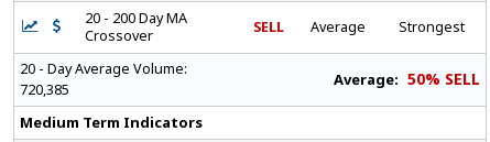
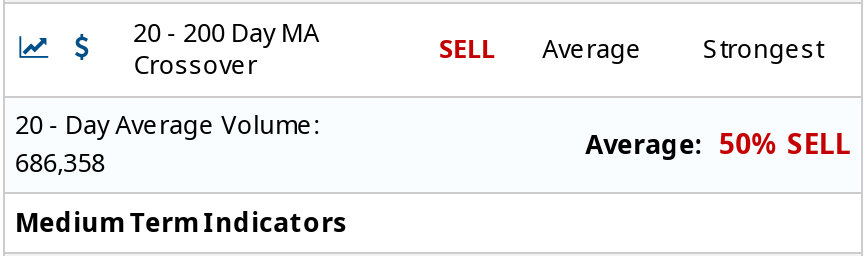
[20,81,69,99] 720,385 -> [15,147,105,181] 686,358

